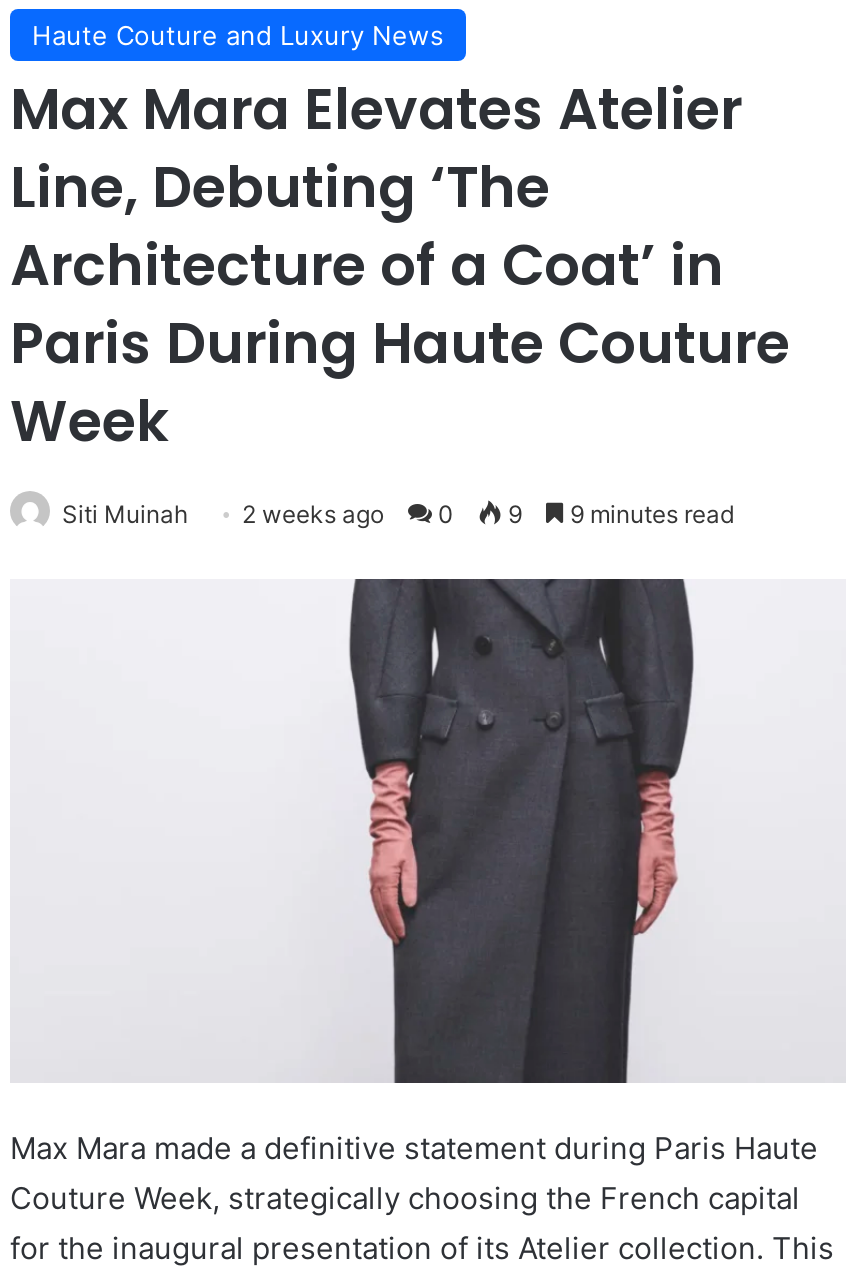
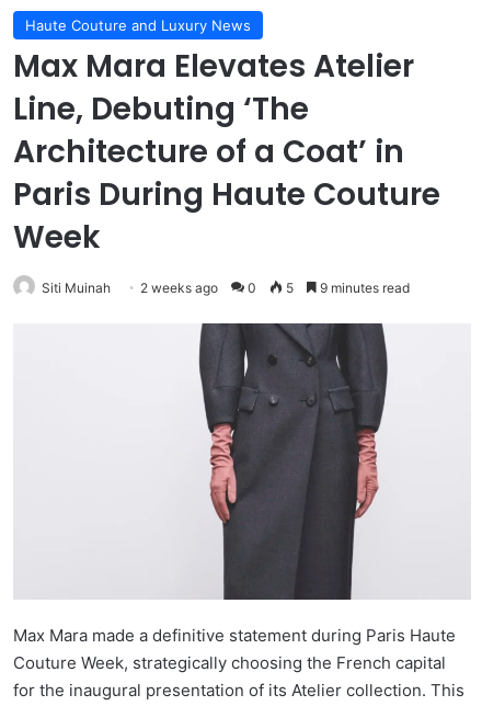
[62,499,734,529] Siti Muinah 2 weeks ago 0 9 9 minutes read -> [42,280,410,296] Siti Muinah 2 weeks ago 0 5 9 minutes read

